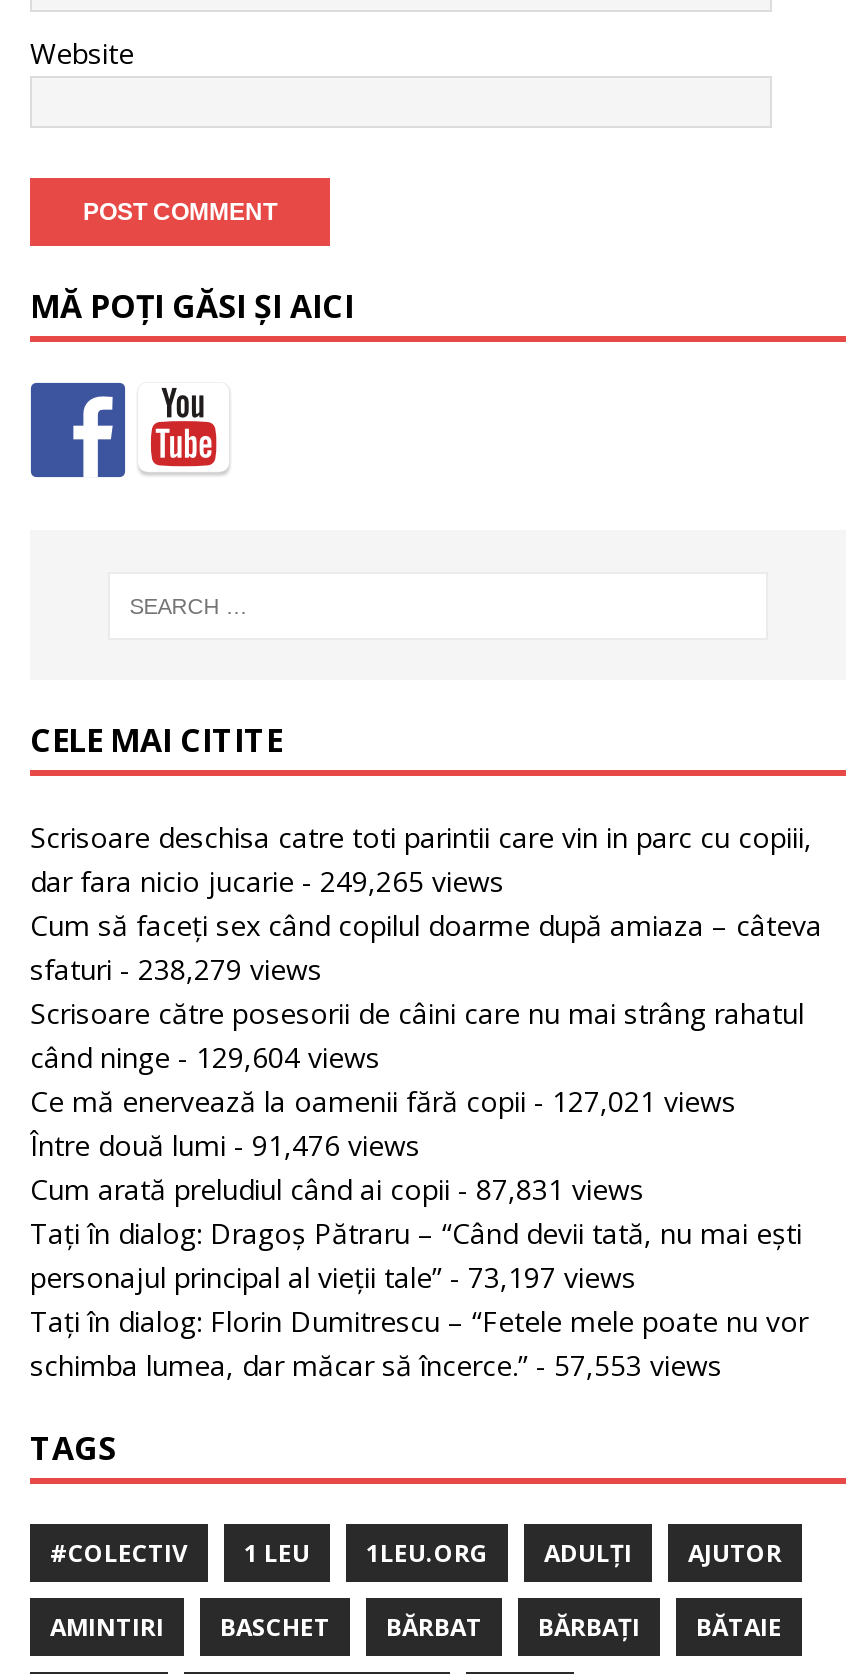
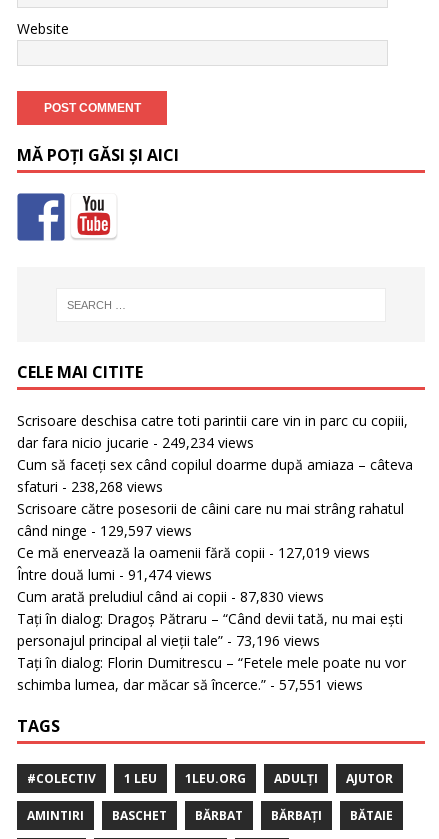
[30,862,504,900] dar fara nicio jucarie - 249,265 views -> [17,433,254,452] dar fara nicio jucarie - 249,234 views
[30,950,322,988] sfaturi - 238,279 views -> [17,477,163,496] sfaturi - 238,268 views
[30,1038,380,1076] când ninge - 129,604 views -> [17,521,192,540] când ninge - 129,597 views
[30,1082,736,1120] Ce mă enervează la oamenii fără copii - 127,021 views -> [17,543,370,562] Ce mă enervează la oamenii fără copii - 127,019 views
[30,1126,420,1164] Între două lumi - 91,476 views -> [17,565,212,584] Între două lumi - 91,474 views
[30,1170,644,1208] Cum arată preludiul când ai copii - 87,831 views -> [17,587,324,606] Cum arată preludiul când ai copii - 87,830 views
[30,1258,636,1296] personajul principal al vieții tale” - 73,197 views -> [17,631,320,650] personajul principal al vieții tale” - 73,196 views
[30,1346,722,1384] schimba lumea, dar măcar să încerce.” - 57,553 views -> [17,675,363,694] schimba lumea, dar măcar să încerce.” - 57,551 views

